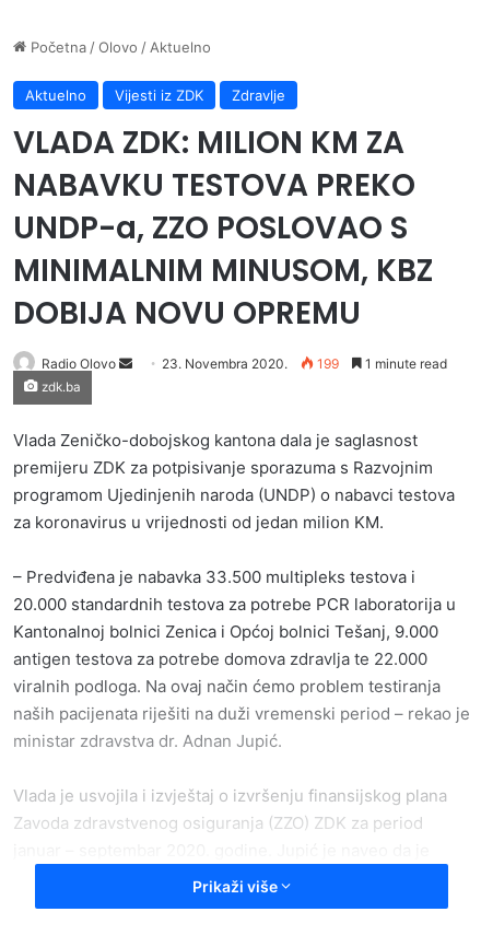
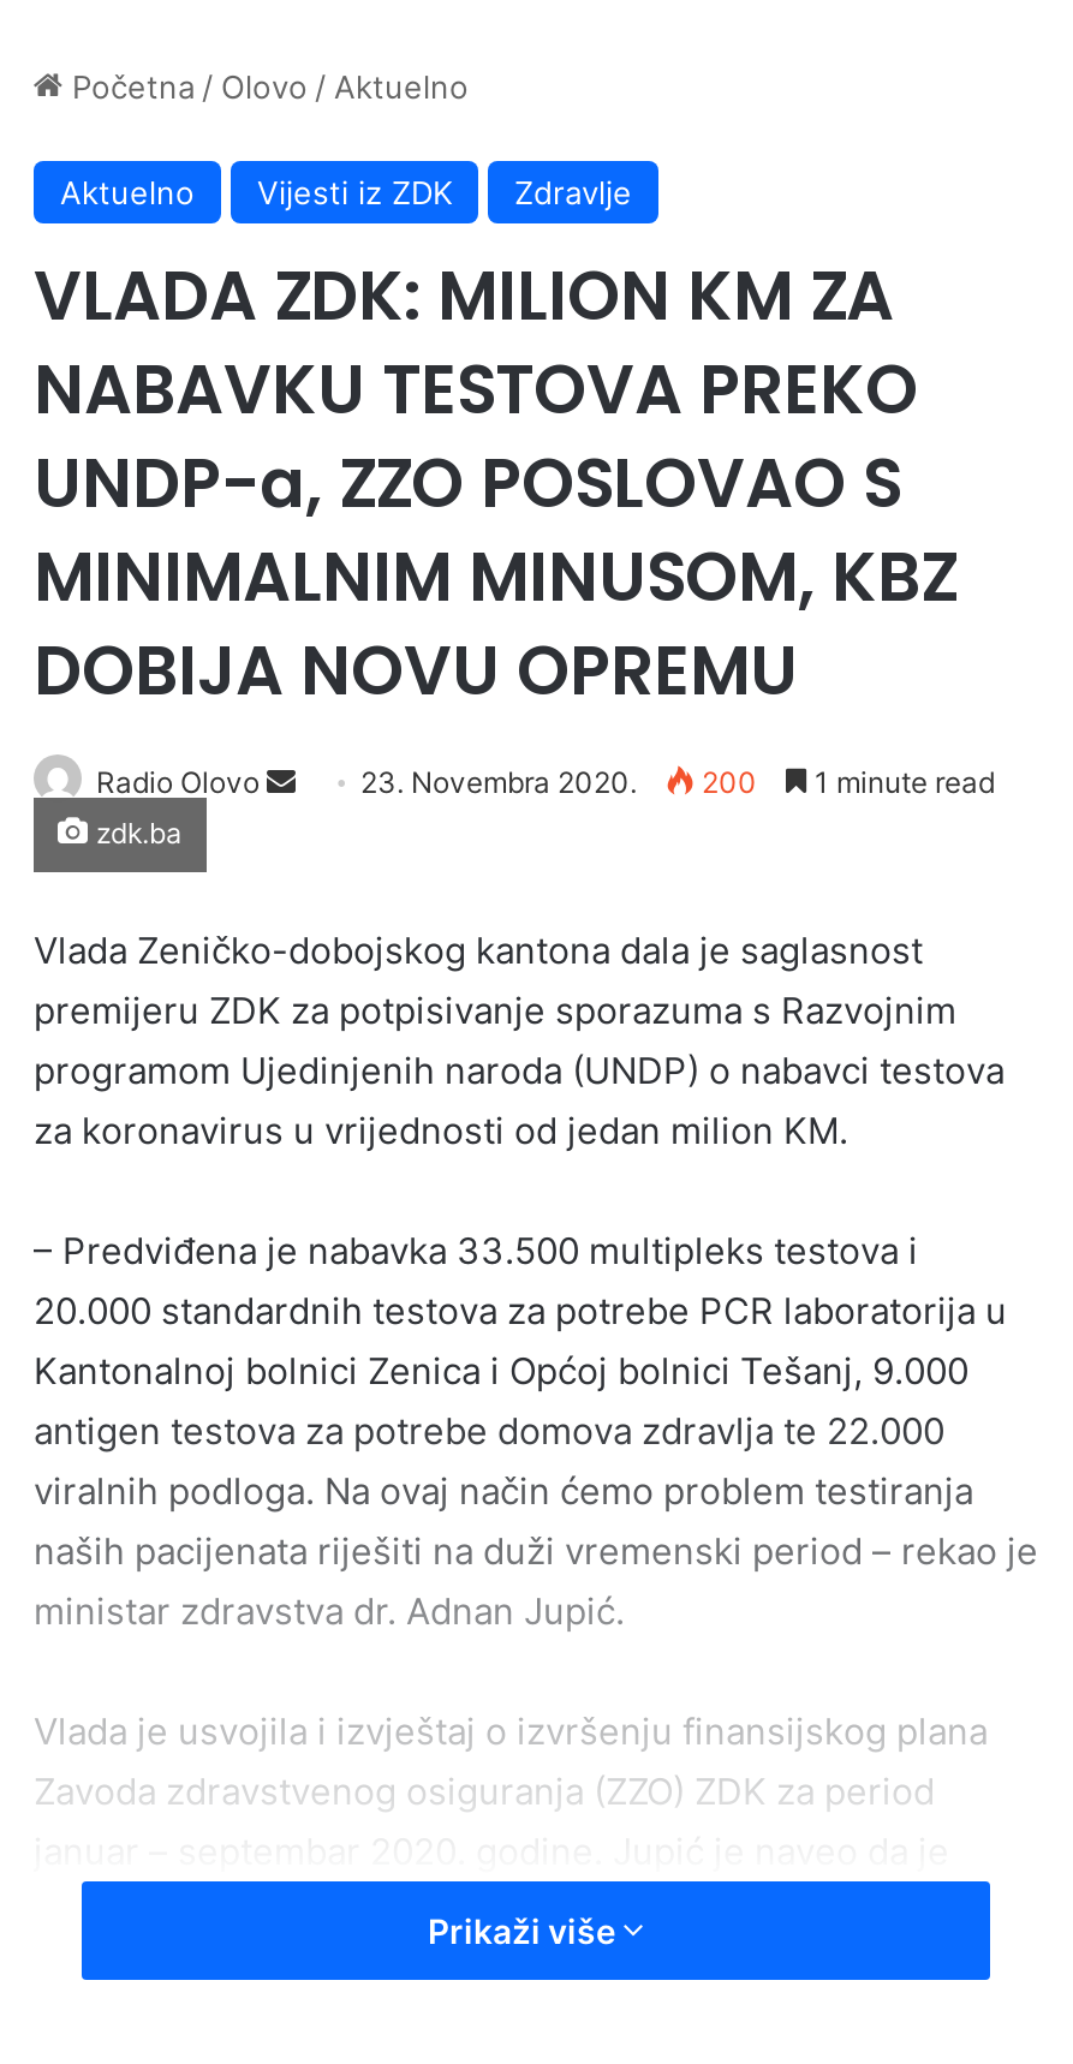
[314,355,339,371] 199 -> [695,763,757,799] 200

